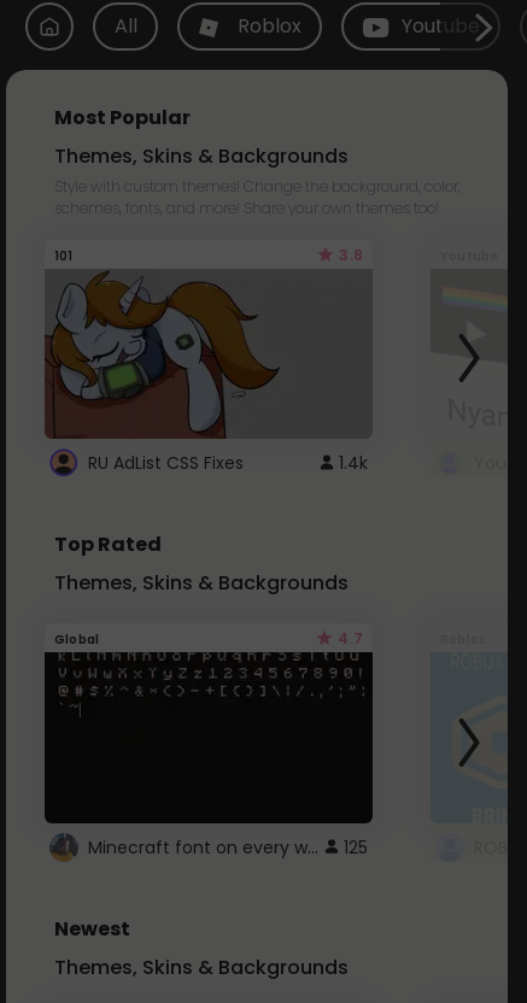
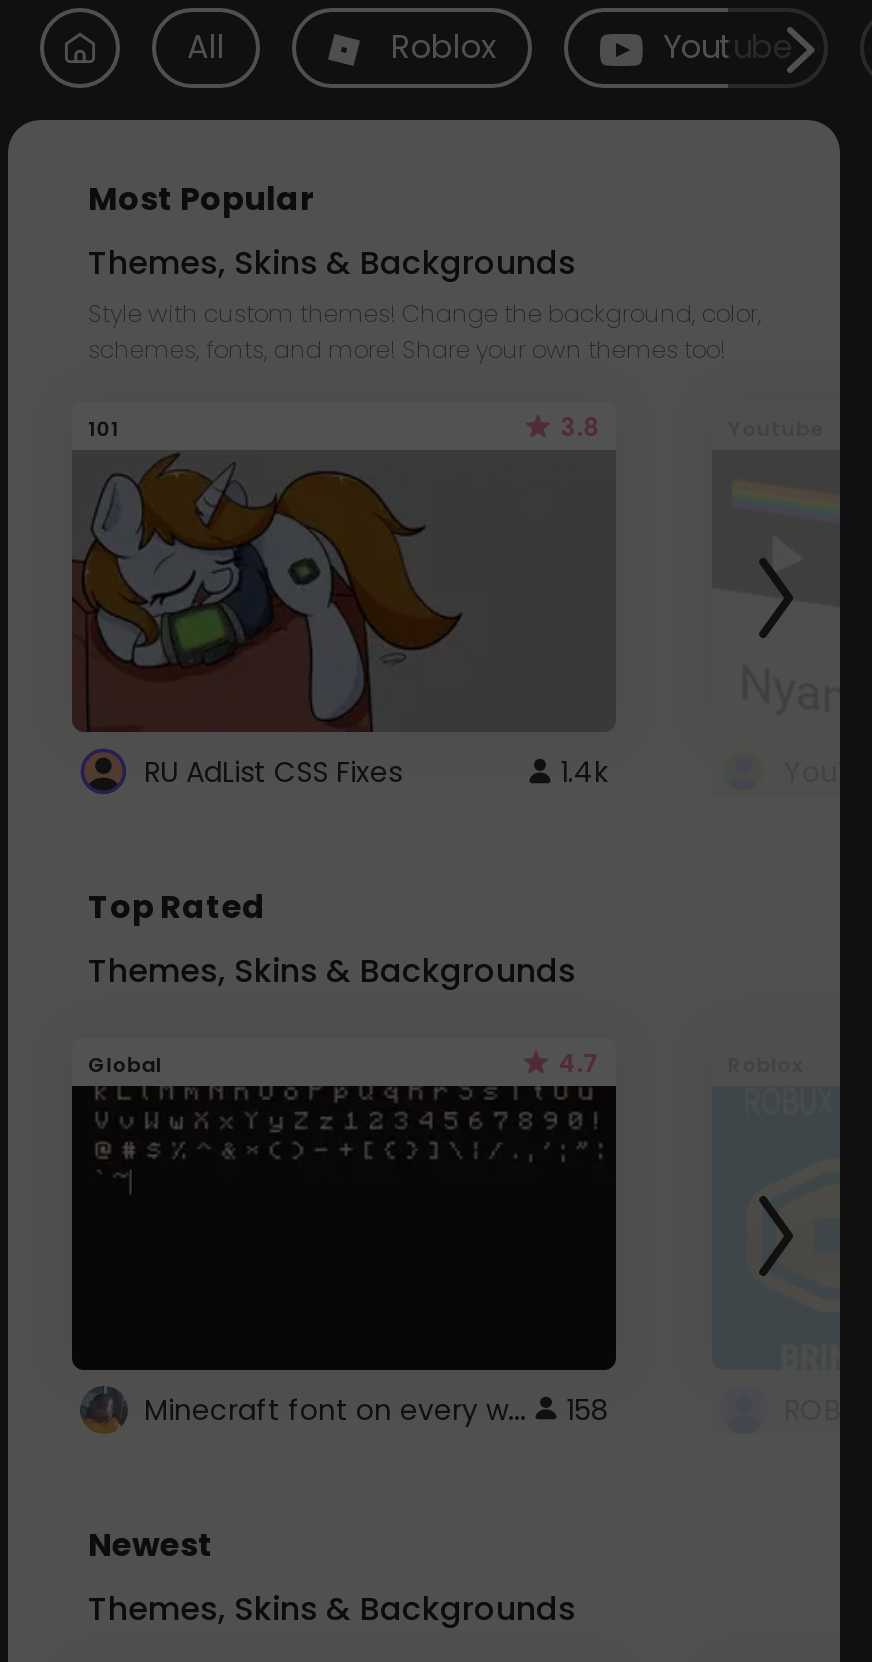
[344,835,368,859] 125 -> [566,1390,608,1430] 158

